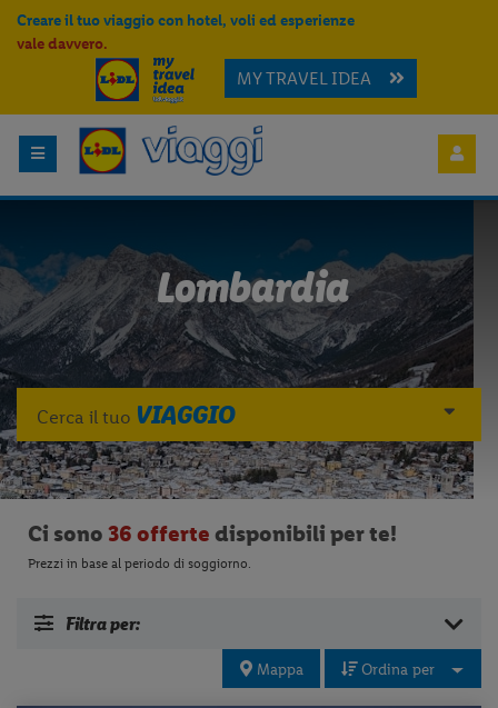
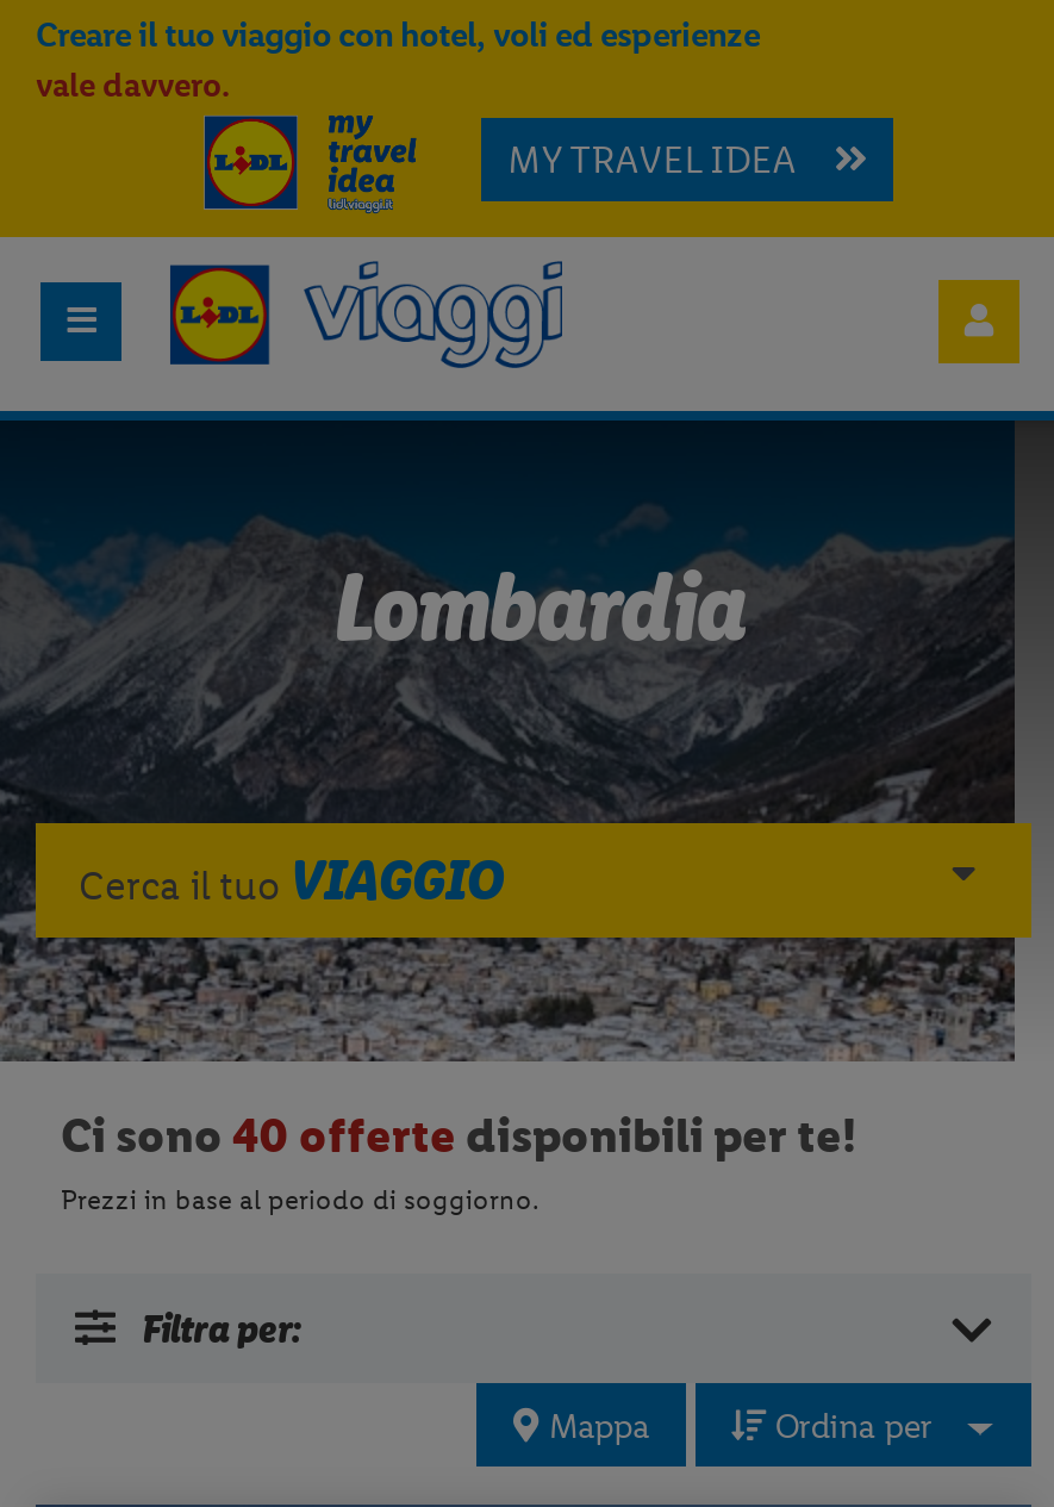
[28,520,397,547] Ci sono 36 offerte disponibili per te! -> [61,1107,856,1165] Ci sono 40 offerte disponibili per te!

